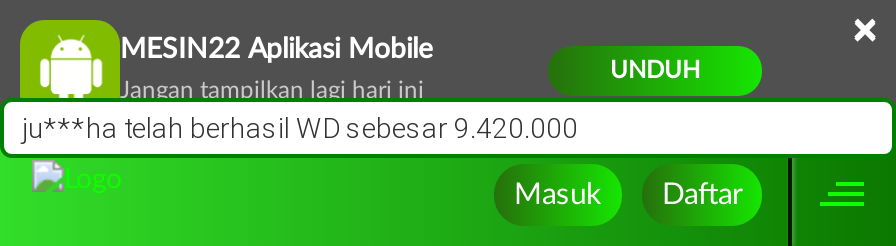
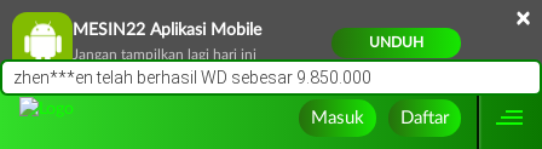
[22,112,578,144] ju***ha telah berhasil WD sebesar 9.420.000 -> [13,68,371,87] zhen***en telah berhasil WD sebesar 9.850.000

